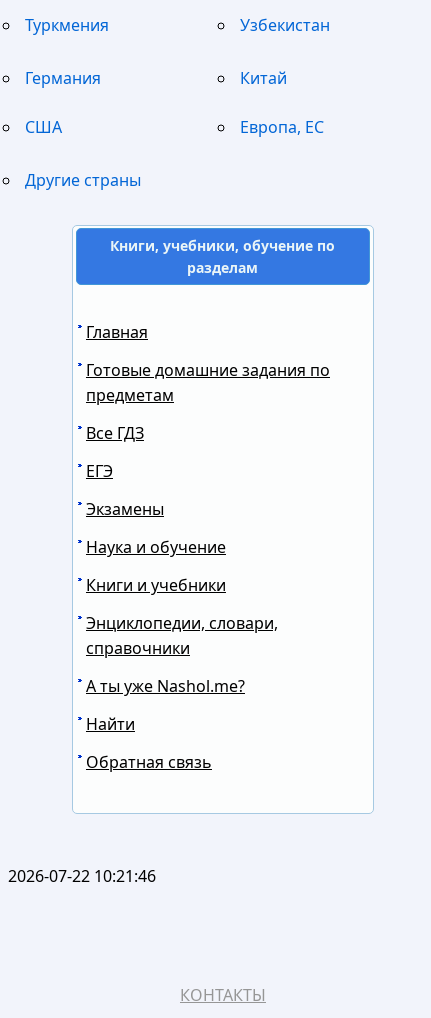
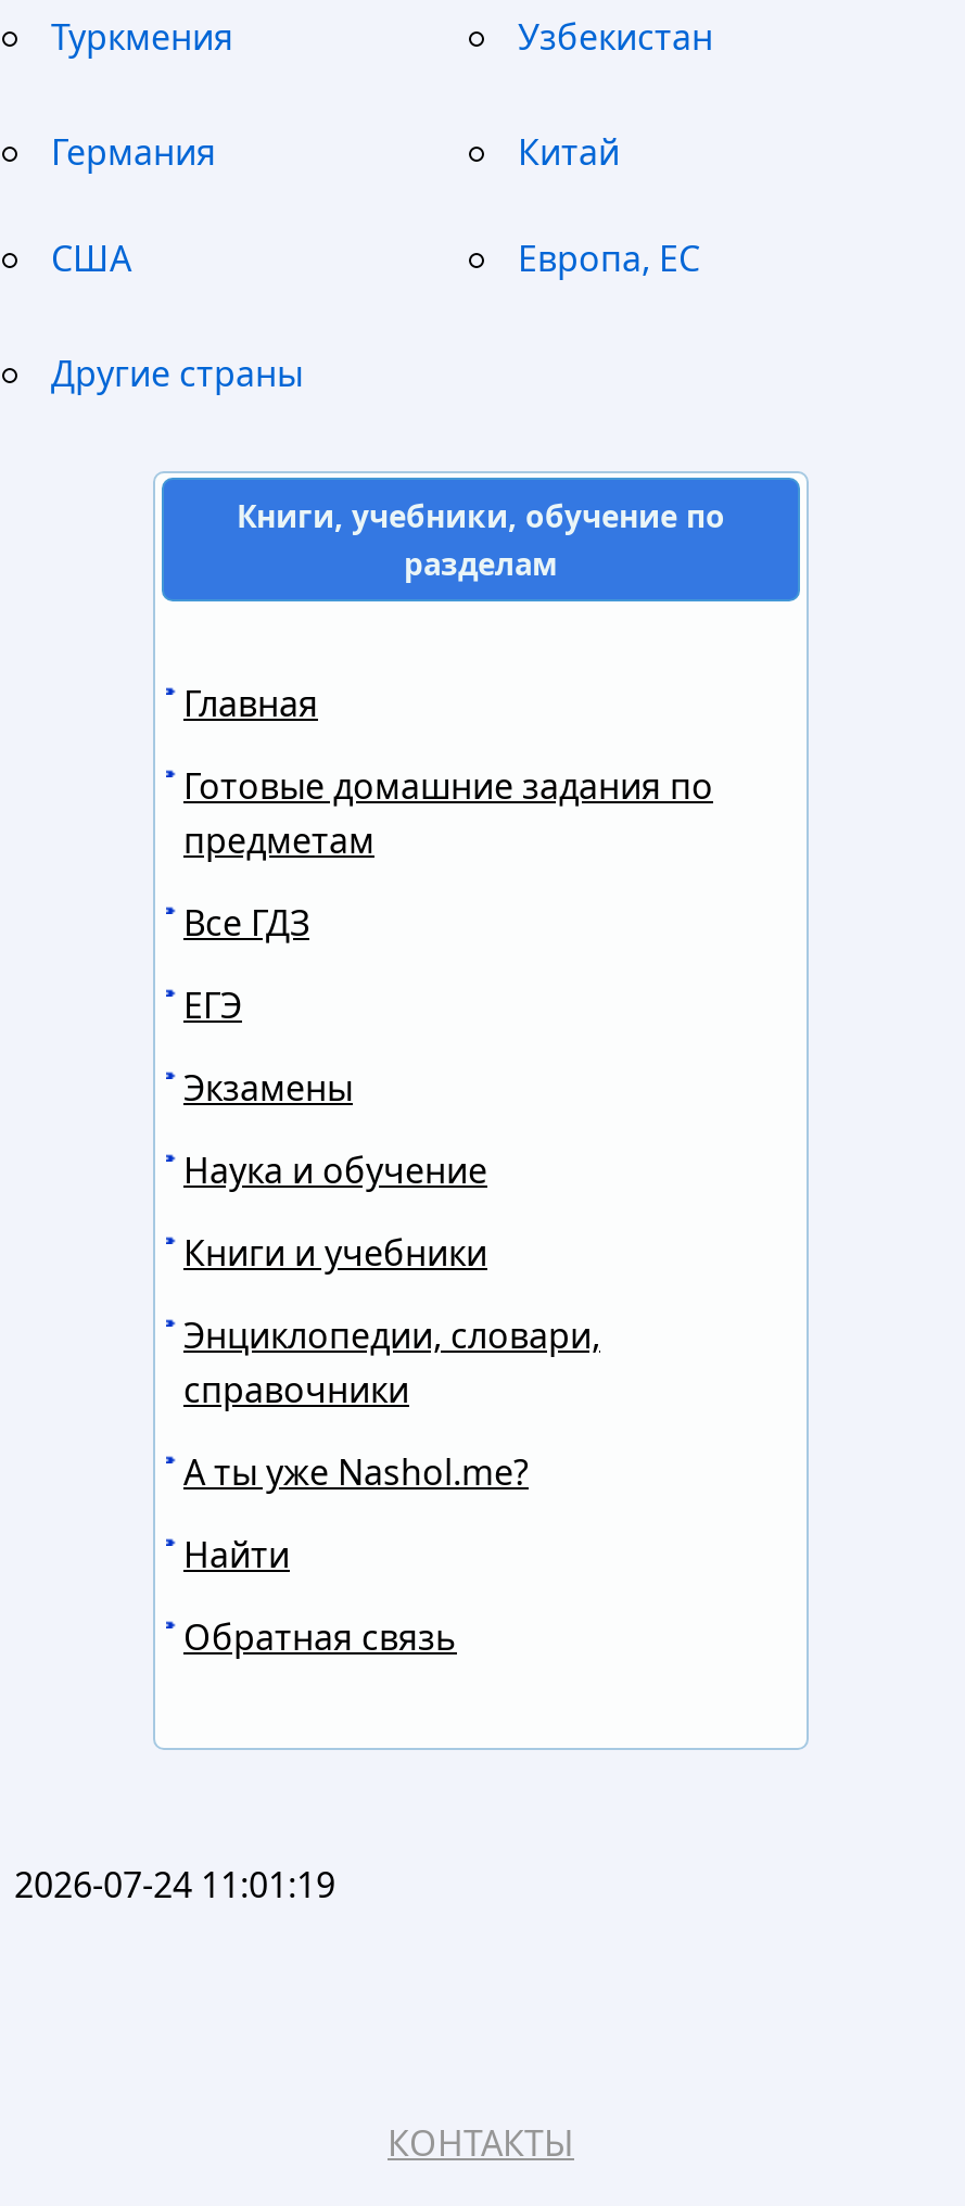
[8,865,156,887] 2026-07-22 10:21:46 -> [14,1861,335,1909] 2026-07-24 11:01:19

